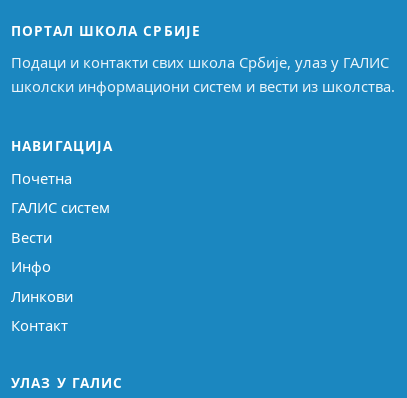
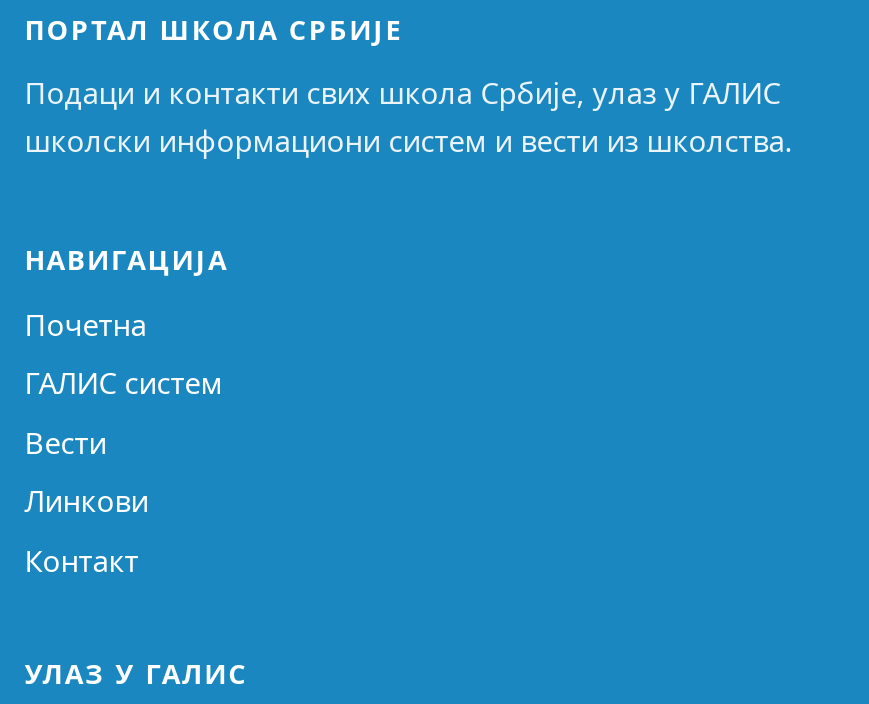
[11,256,51,276] Инфо -> none

